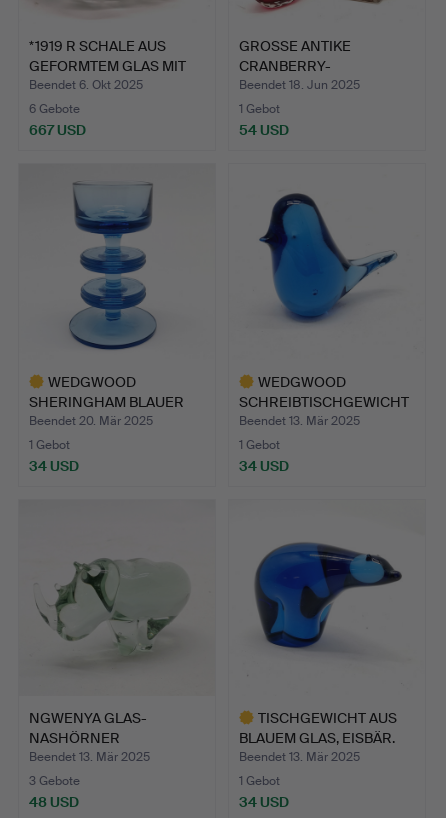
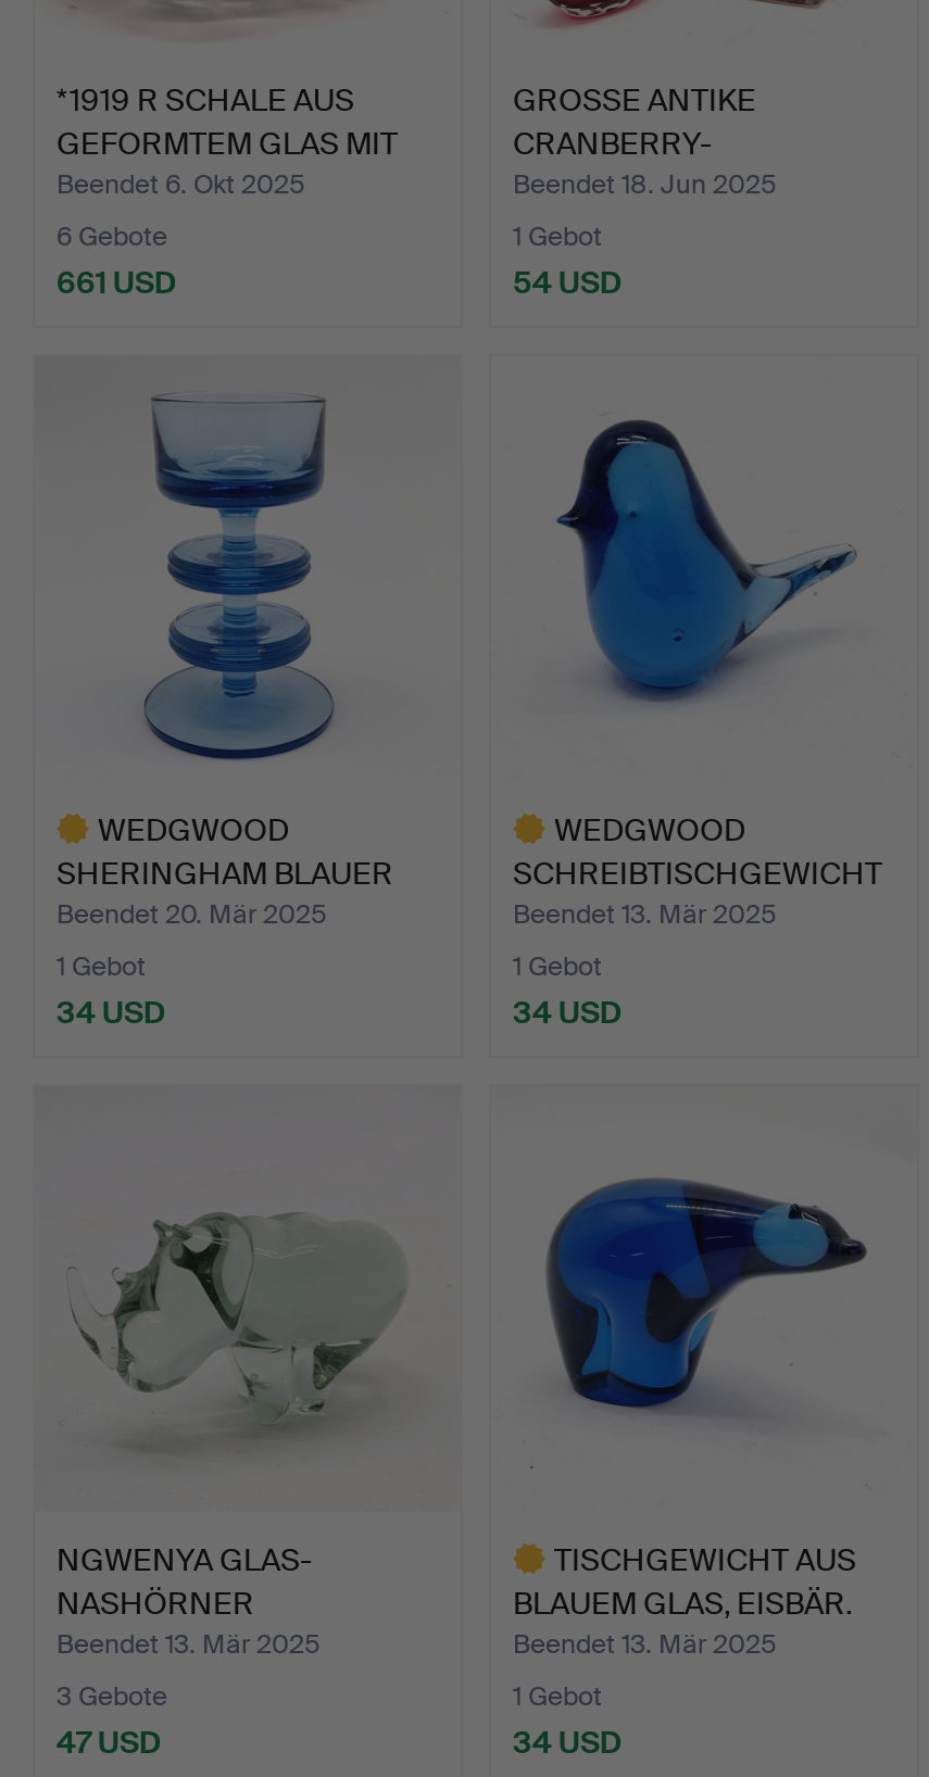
[29,121,86,139] 667 USD -> [57,263,176,302] 661 USD
[29,793,79,811] 48 USD -> [57,1723,161,1762] 47 USD

